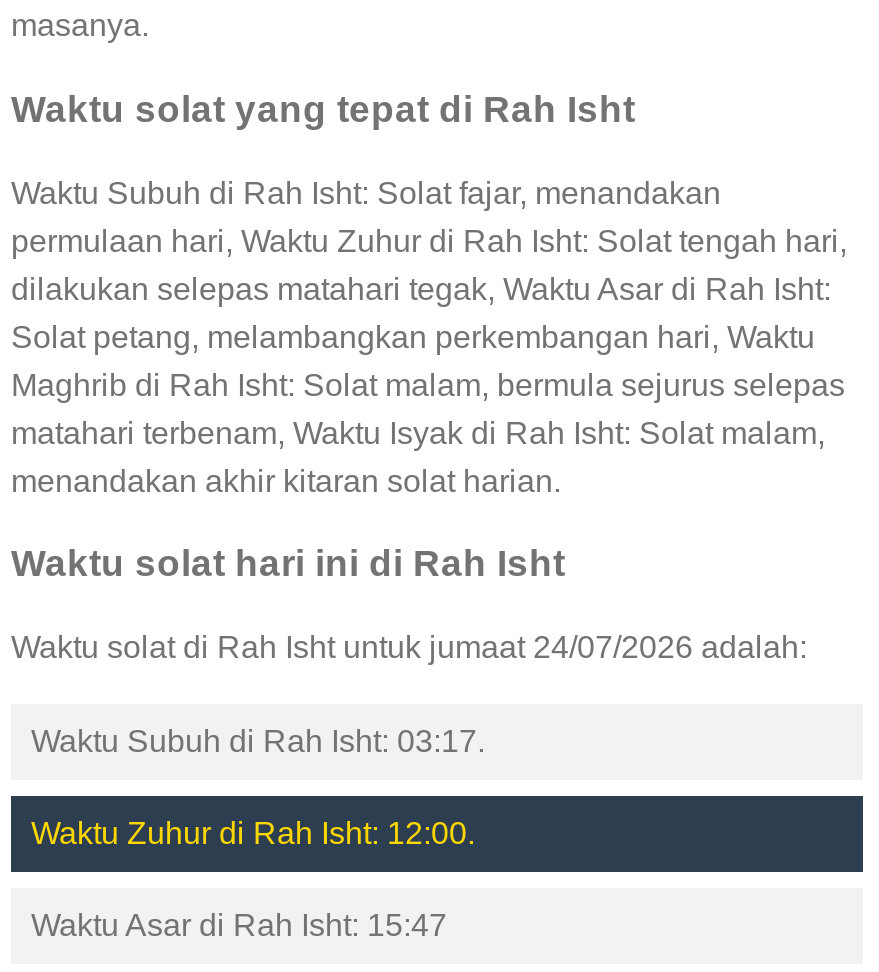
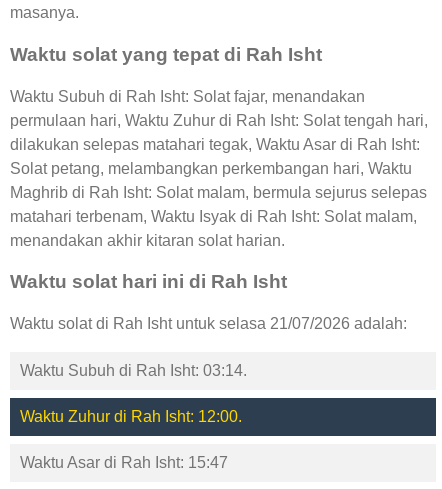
[11,630,807,664] Waktu solat di Rah Isht untuk jumaat 24/07/2026 adalah: -> [10,315,407,332] Waktu solat di Rah Isht untuk selasa 21/07/2026 adalah:
[31,724,485,758] Waktu Subuh di Rah Isht: 03:17. -> [20,362,247,379] Waktu Subuh di Rah Isht: 03:14.

